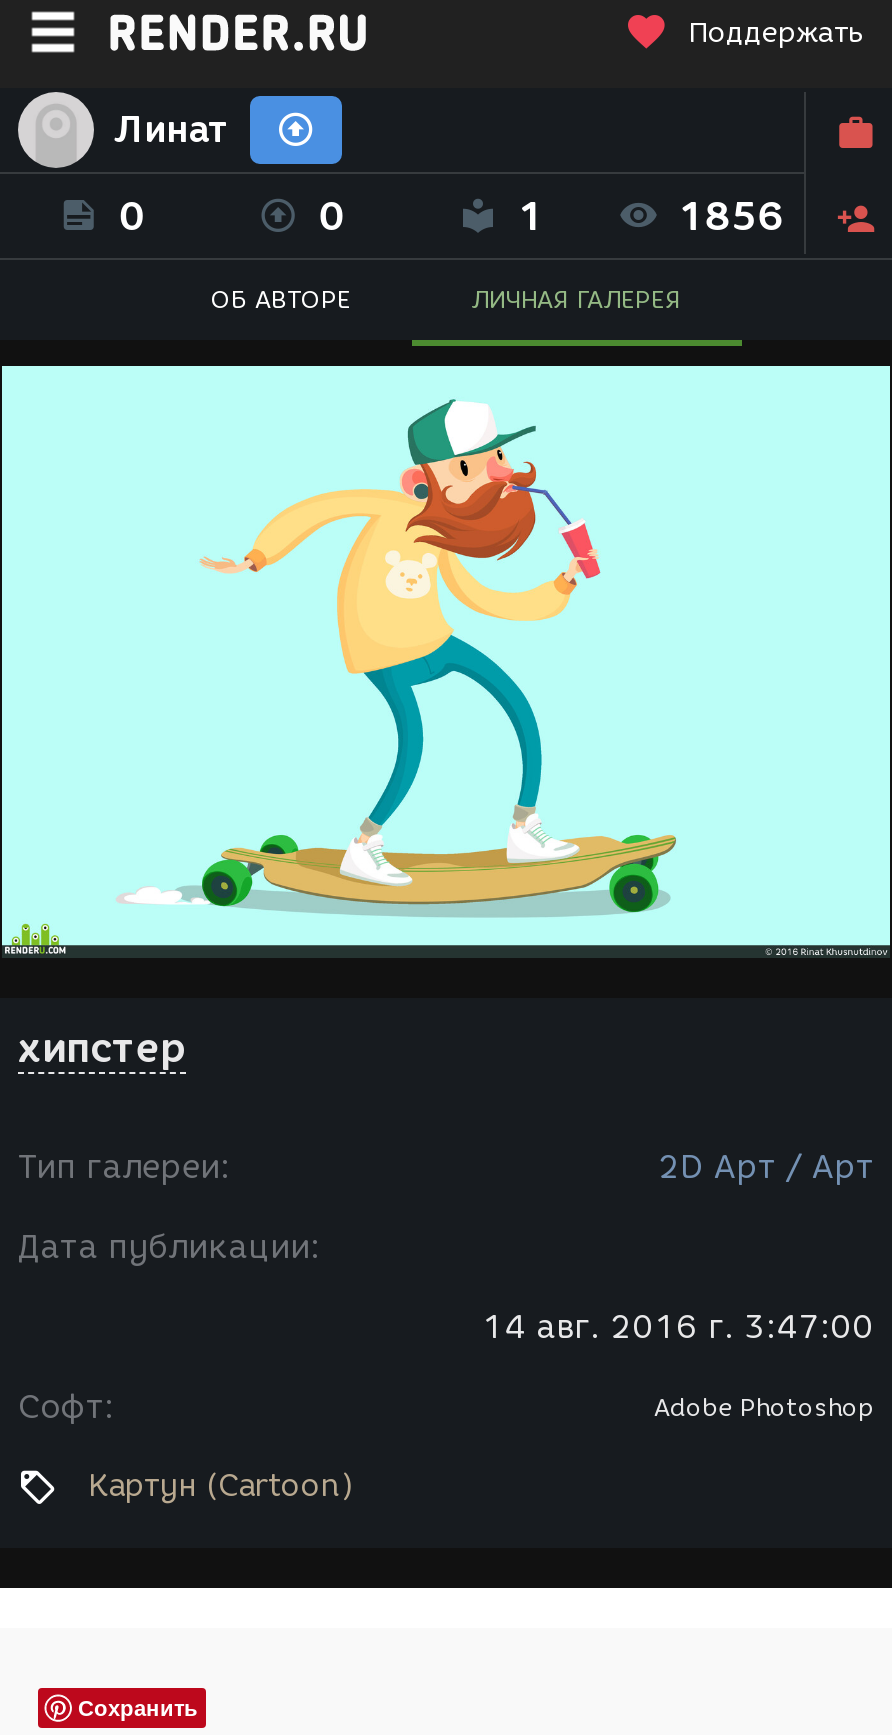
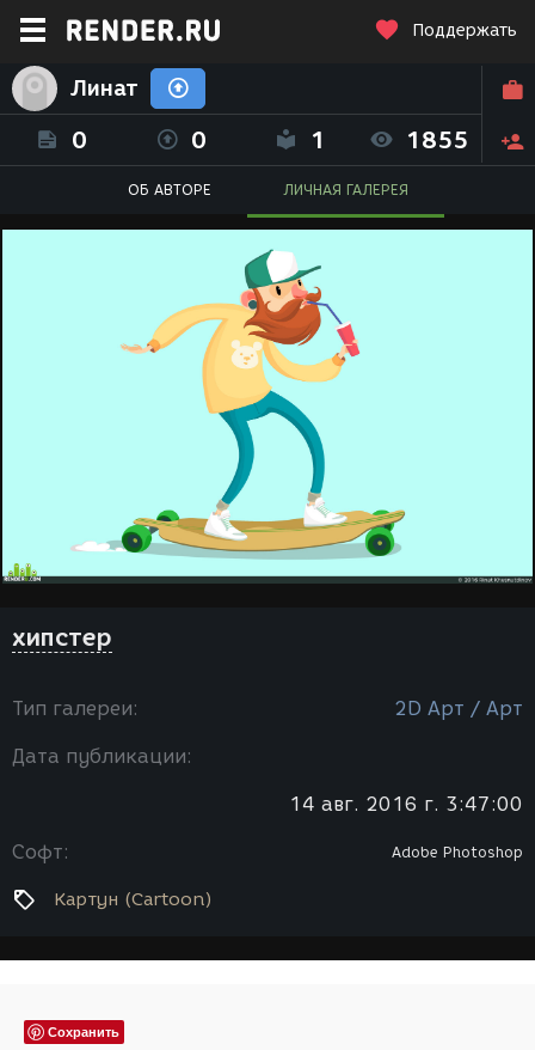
[679,192,783,240] 1856 -> [406,126,468,154] 1855

